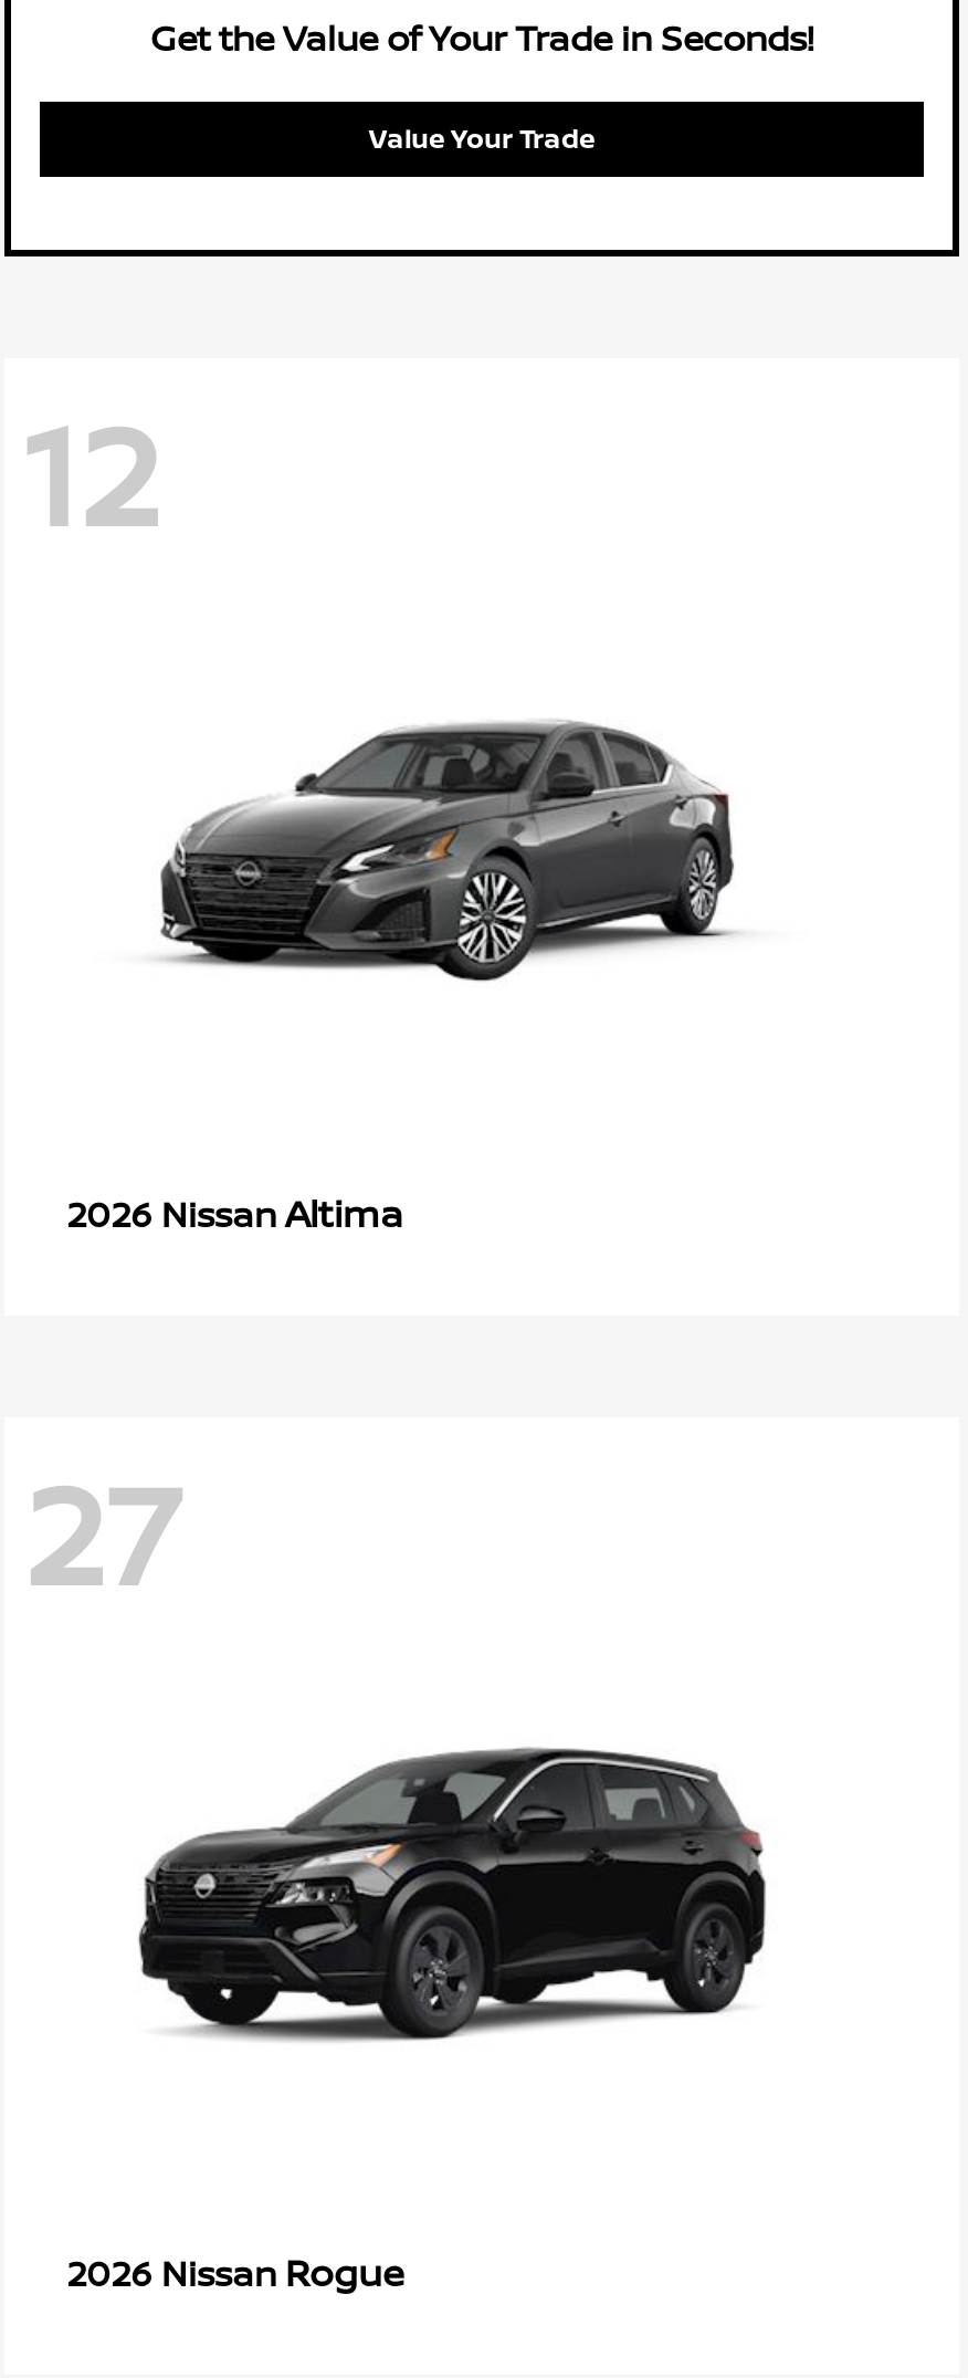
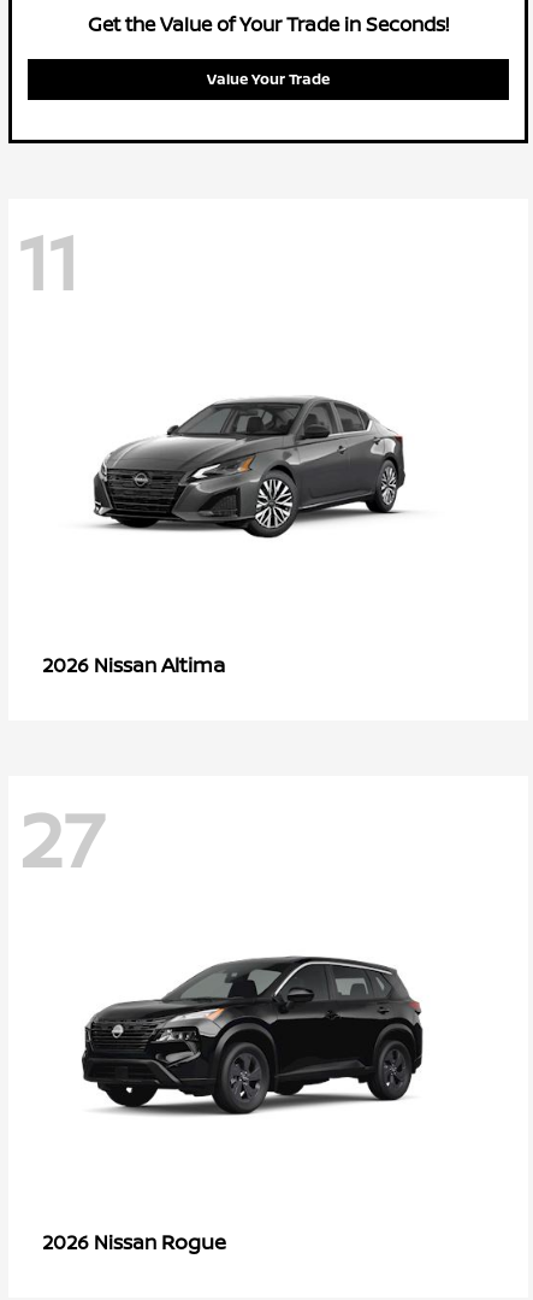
[22,377,159,569] 12 -> [18,209,78,314] 11

